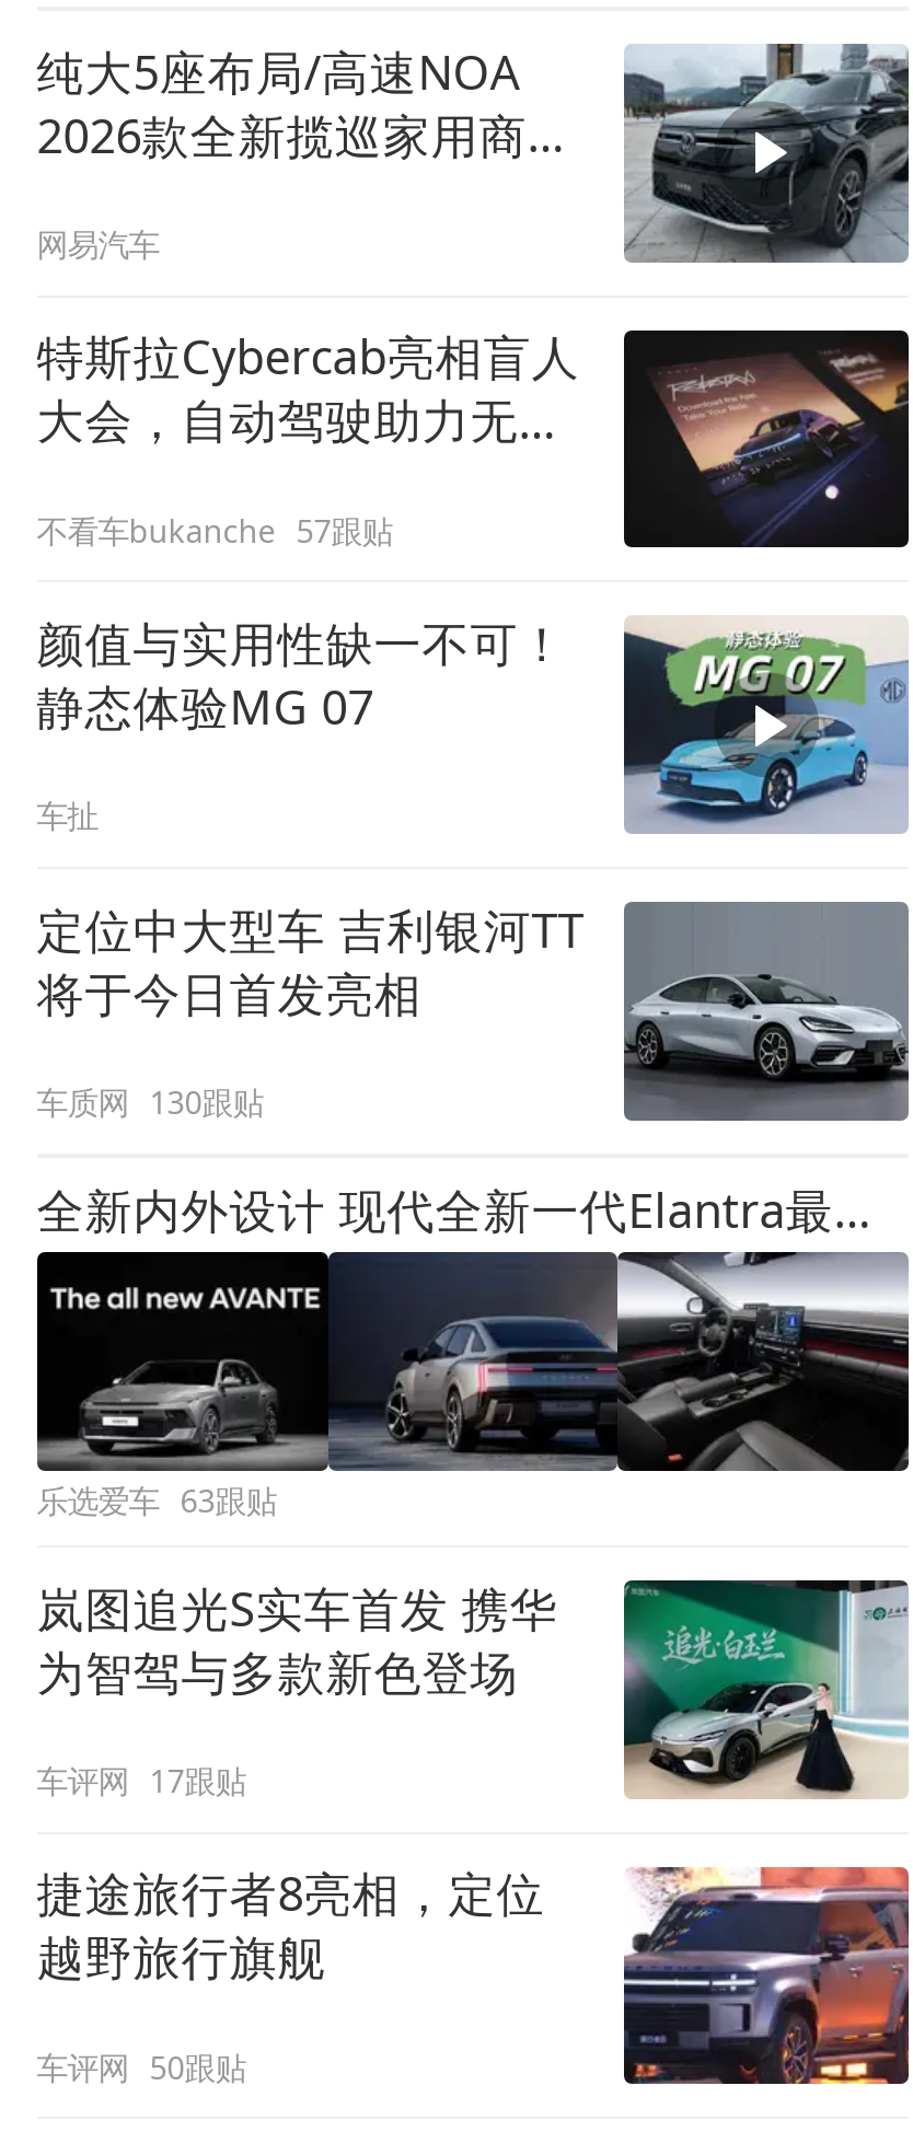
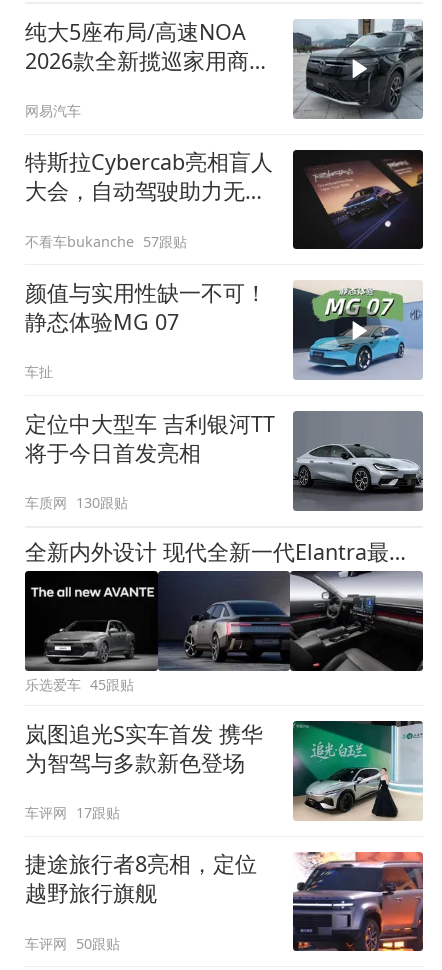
[37,1481,277,1522] 乐选爱车 63跟贴 -> [25,675,134,694] 乐选爱车 45跟贴

